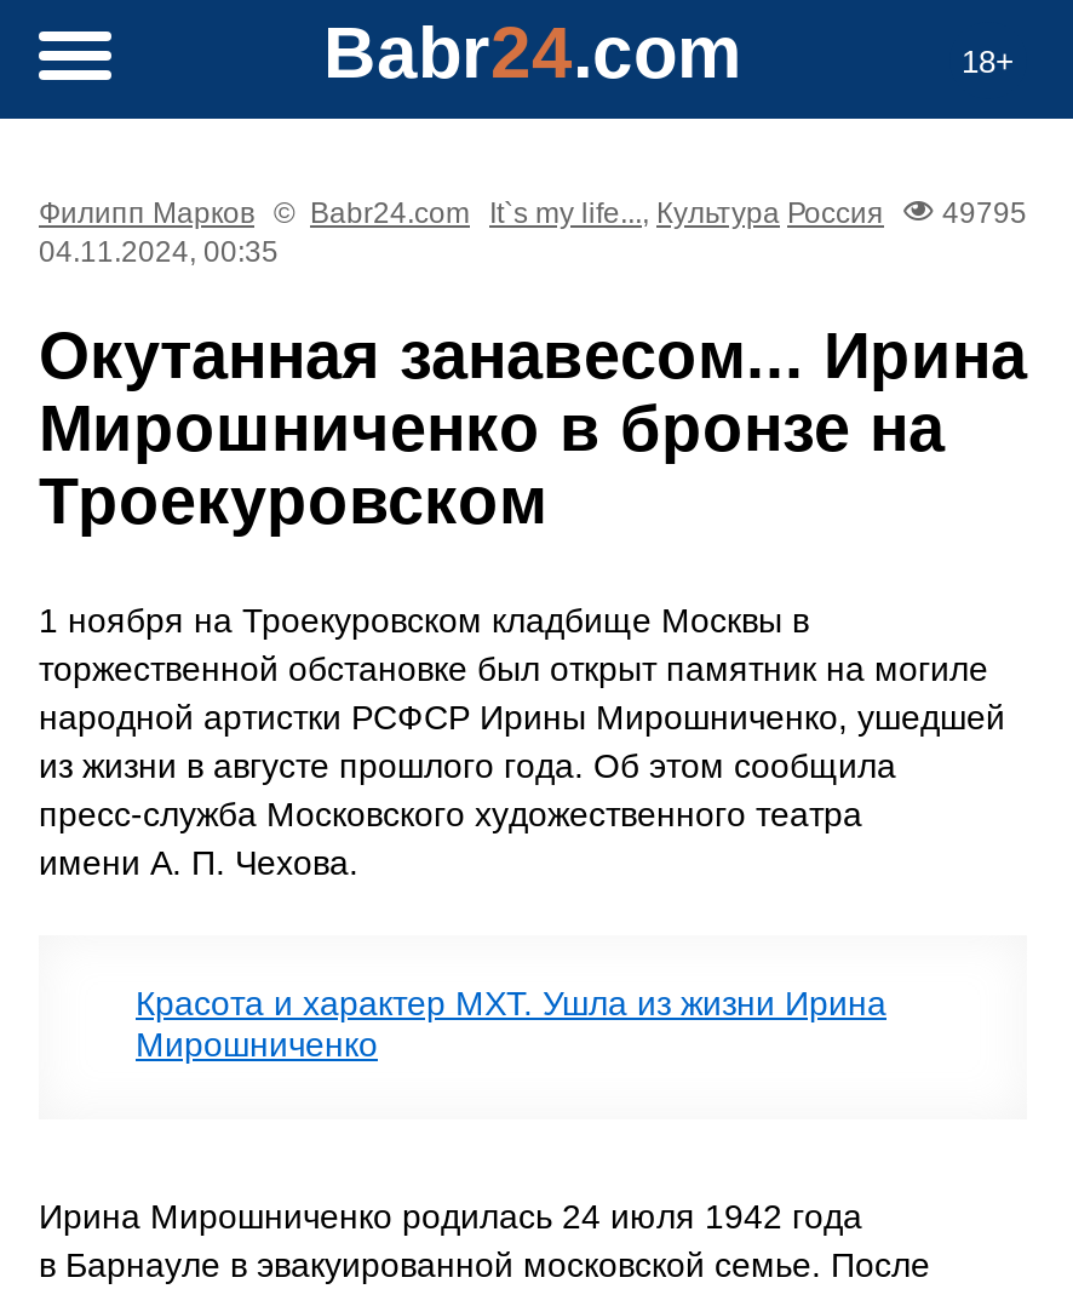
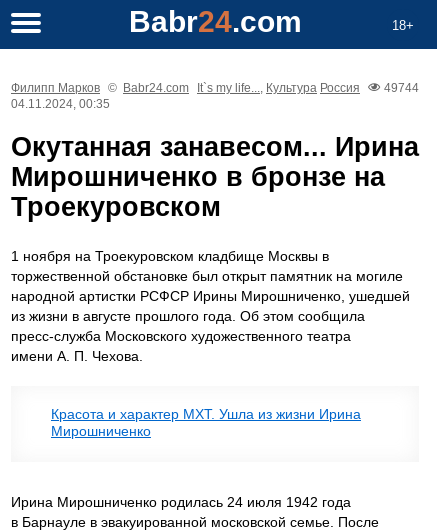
[39,196,1027,230] Филипп Марков © Babr24.com It`s my life..., Культура Россия 49795 -> [11,81,419,95] Филипп Марков © Babr24.com It`s my life..., Культура Россия 49744

